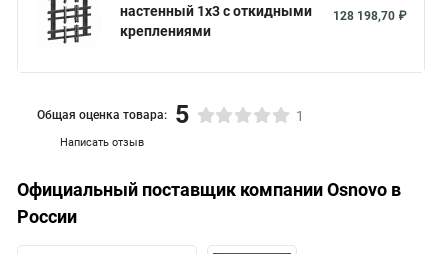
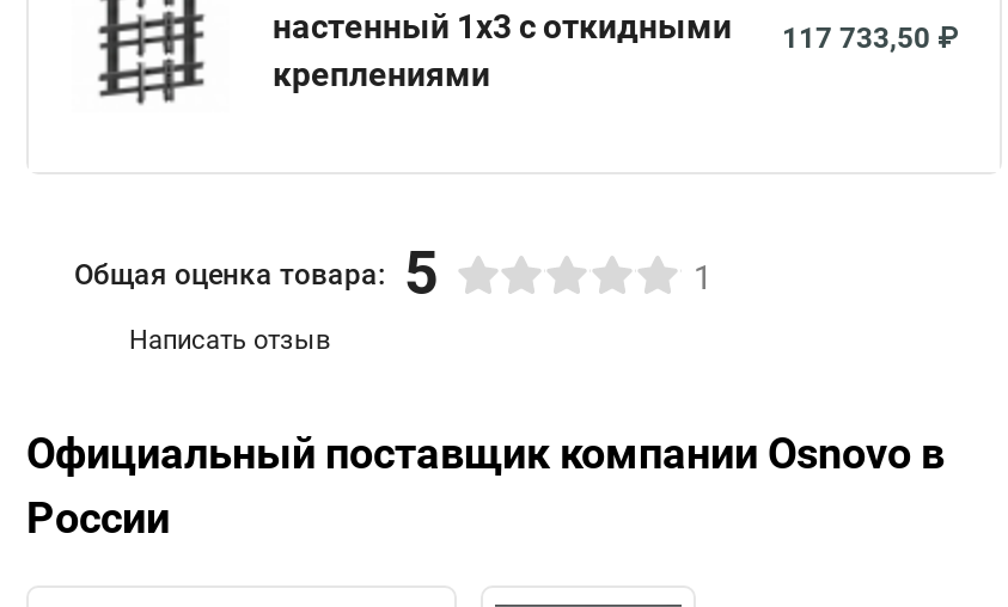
[120,3,406,23] настенный 1х3 с откидными 128 198,70 ₽ -> [273,7,957,55] настенный 1х3 с откидными 117 733,50 ₽

